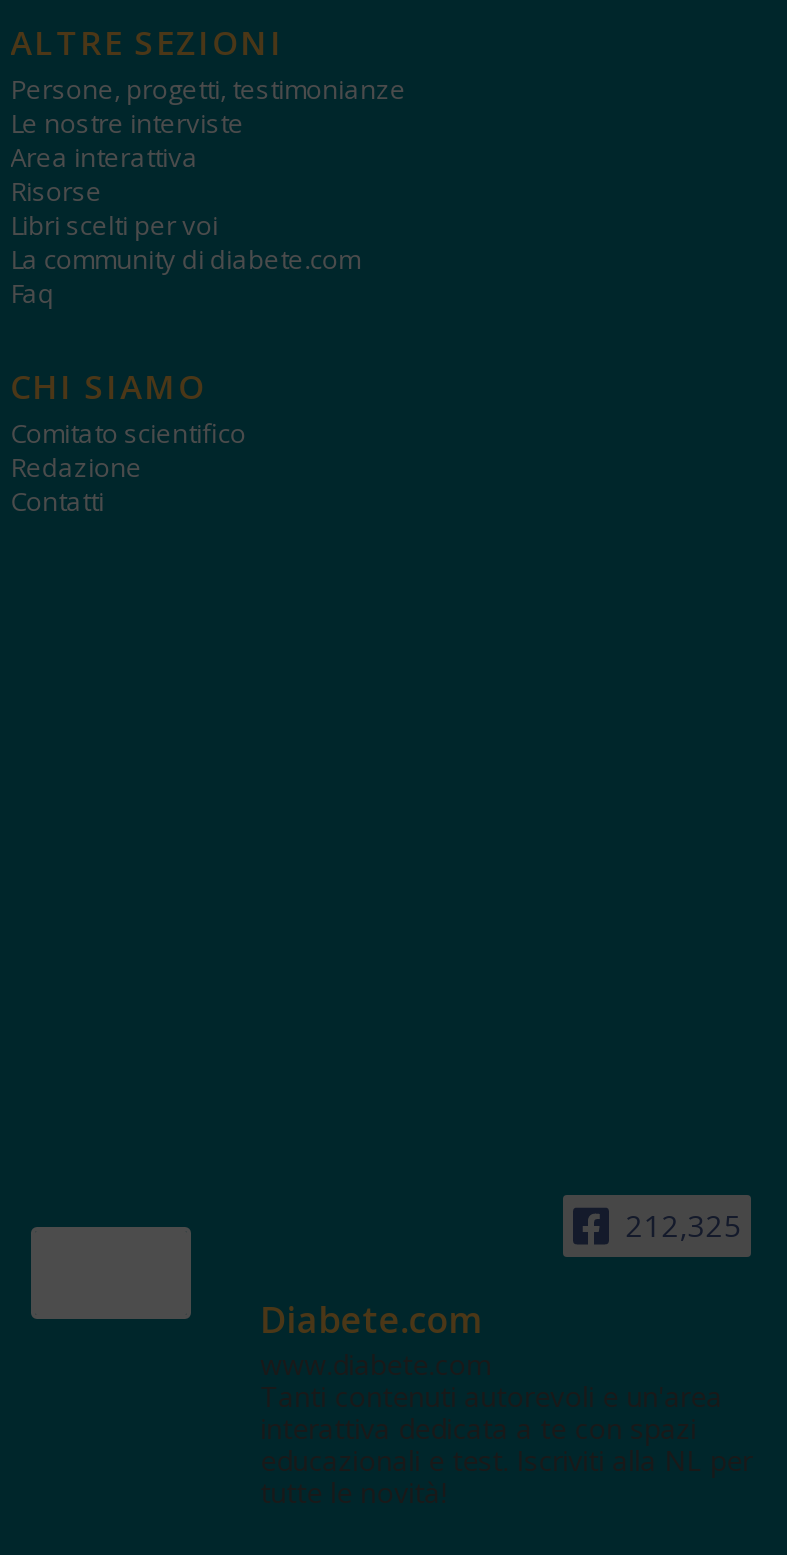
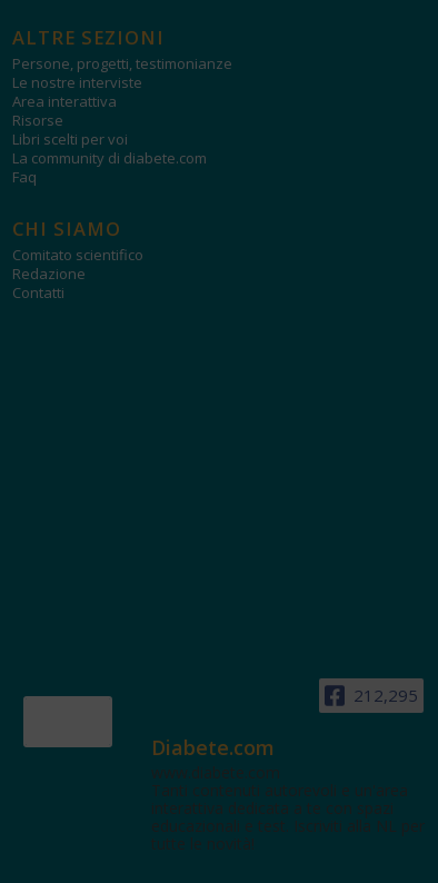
[626,1206,742,1246] 212,325 -> [354,684,418,707] 212,295

